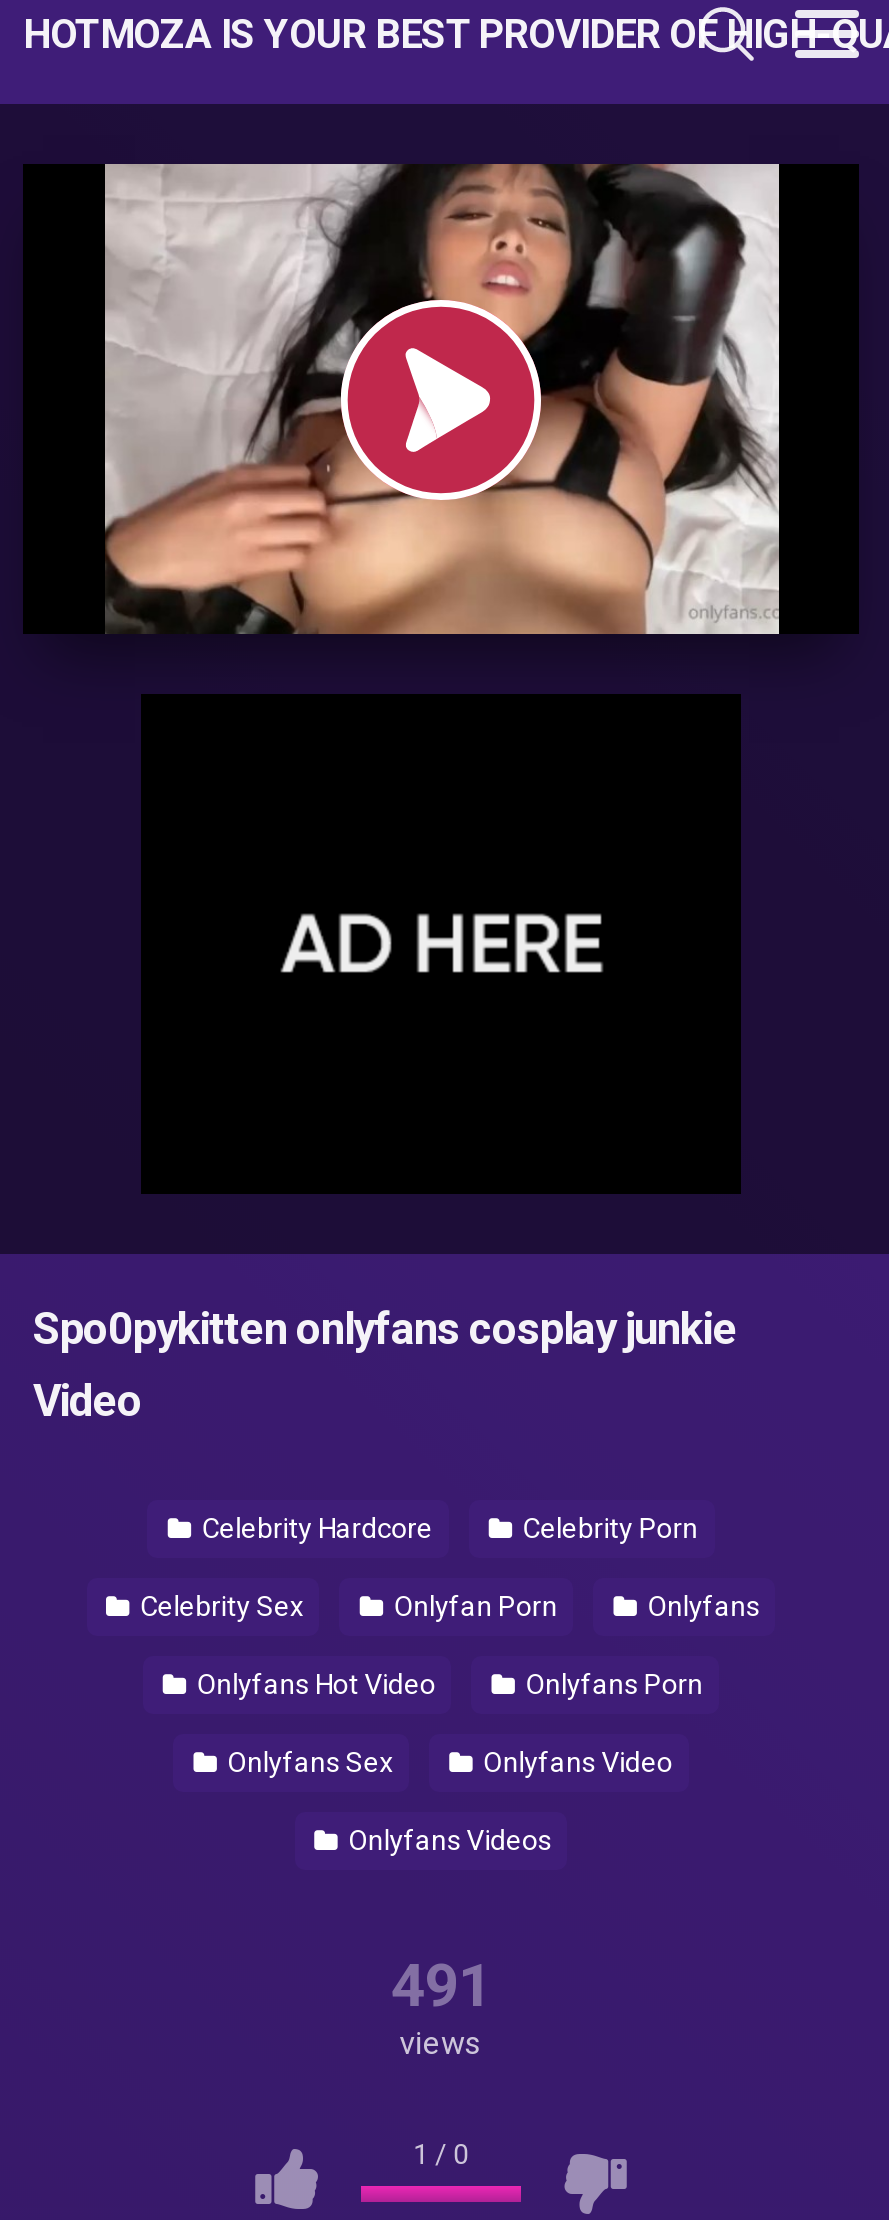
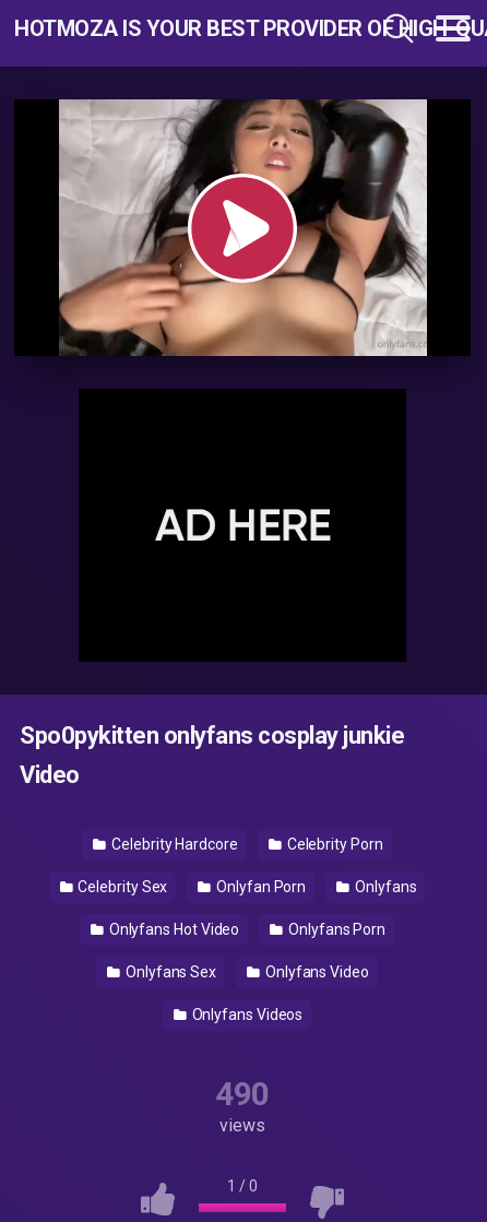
[390,1950,492,2020] 491 -> [215,1075,270,1113] 490

